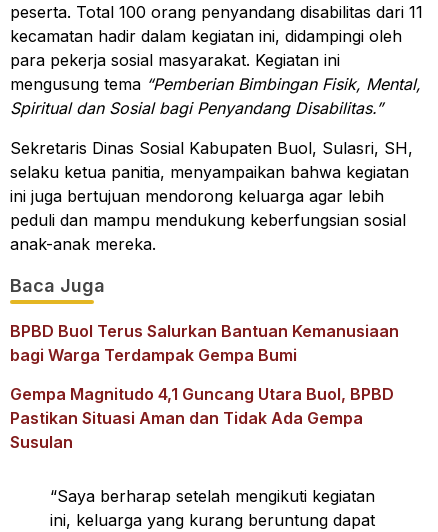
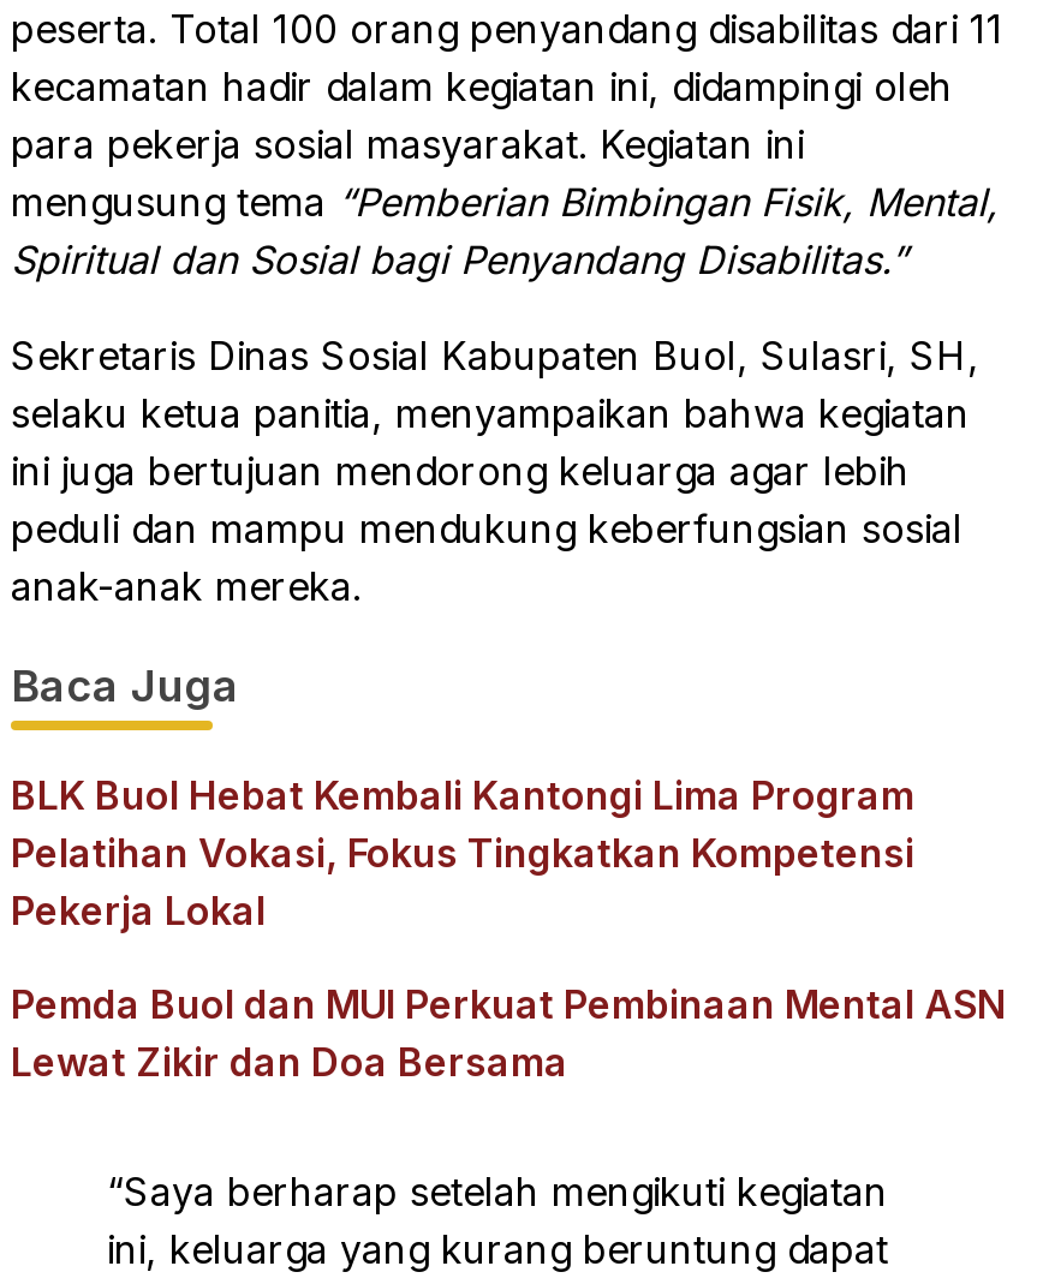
[10,320,399,364] BPBD Buol Terus Salurkan Bantuan Kemanusiaan | bagi Warga Terdampak Gempa Bumi -> [11,770,914,933] BLK Buol Hebat Kembali Kantongi Lima Program | Pelatihan Vokasi, Fokus Tingkatkan Kompetensi | Pekerja Lokal
[10,383,394,451] Gempa Magnitudo 4,1 Guncang Utara Buol, BPBD | Pastikan Situasi Aman dan Tidak Ada Gempa | Susulan -> [11,979,1006,1085] Pemda Buol dan MUI Perkuat Pembinaan Mental ASN | Lewat Zikir dan Doa Bersama

